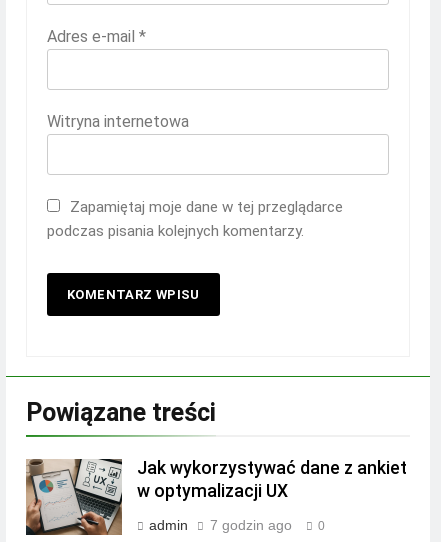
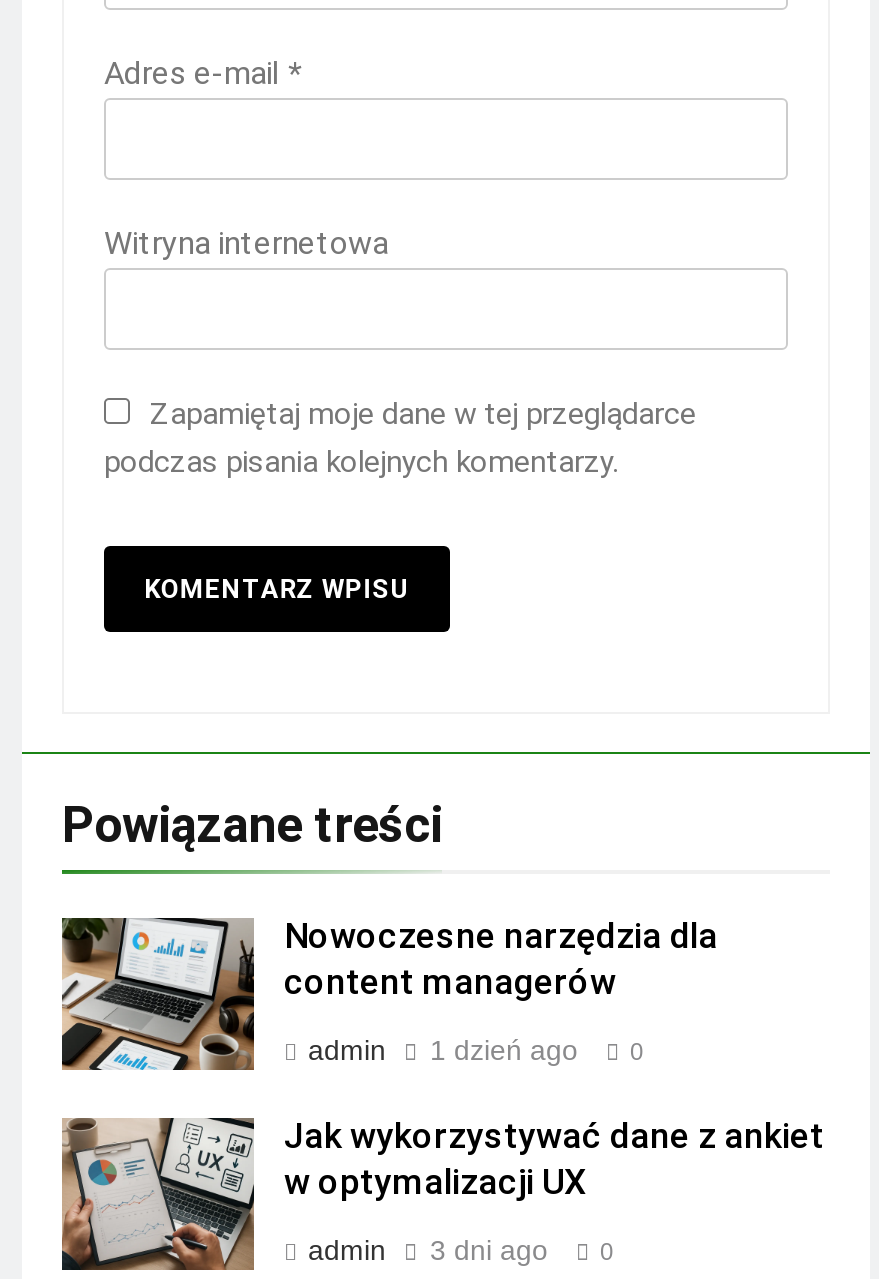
none -> [60,916,718,1072] [image] | Nowoczesne narzędzia dla | content managerów | admin | 1 dzień ago | 0
[149,517,325,533] admin 7 godzin ago 0 -> [308,1234,614,1266] admin 3 dni ago 0

